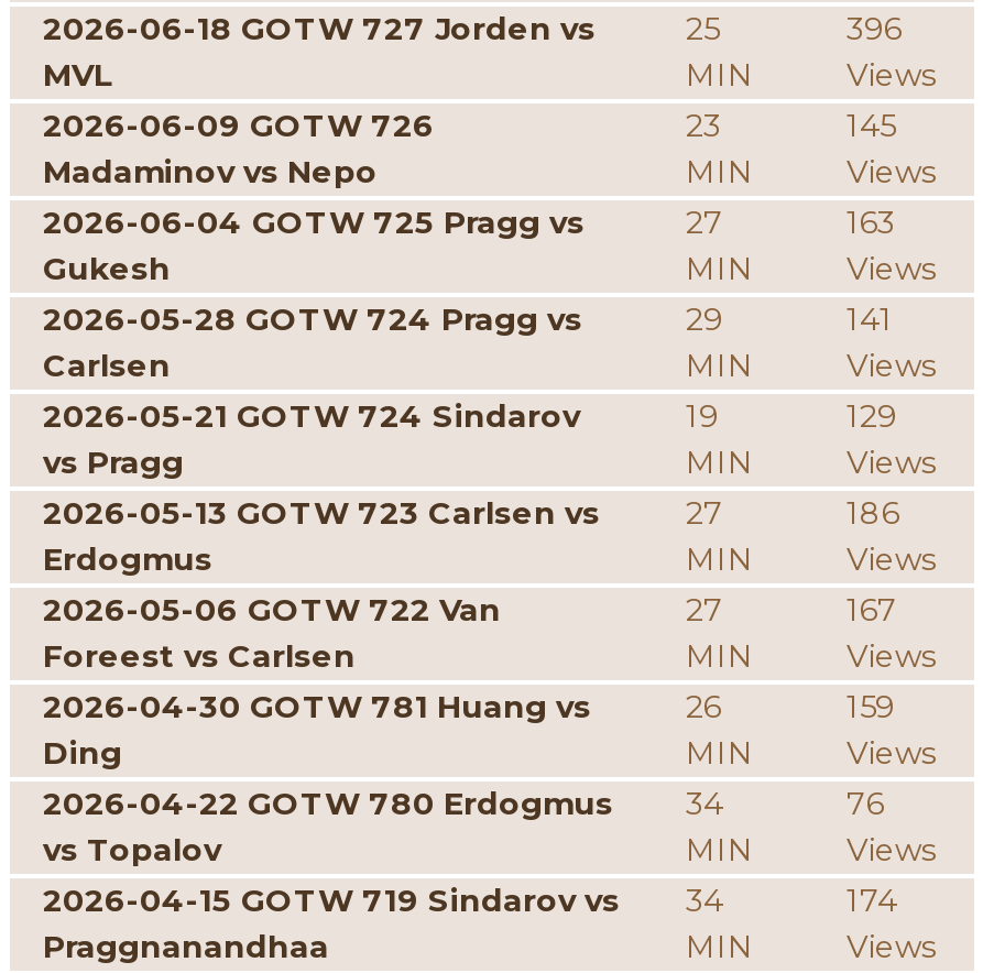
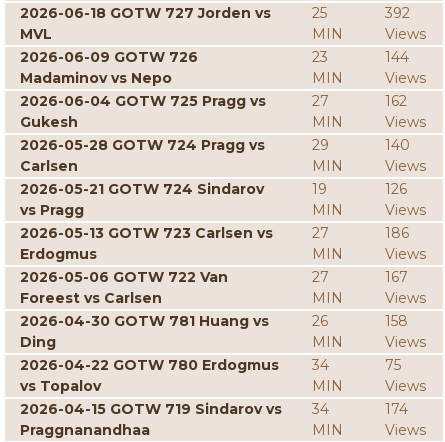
[847,9,902,48] 396 -> [385,4,410,22] 392
[847,106,895,145] 145 -> [385,48,409,66] 144
[847,203,895,242] 163 -> [385,92,407,110] 162
[847,299,893,339] 141 -> [385,136,410,154] 140
[847,396,897,436] 129 -> [385,180,407,198] 126
[847,687,895,726] 159 -> [385,312,408,330] 158
[847,784,884,823] 76 -> [385,356,401,374] 75

